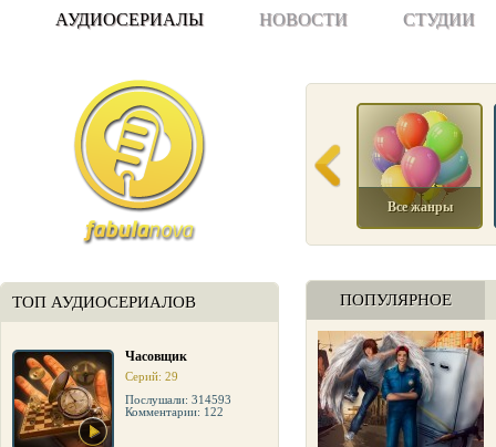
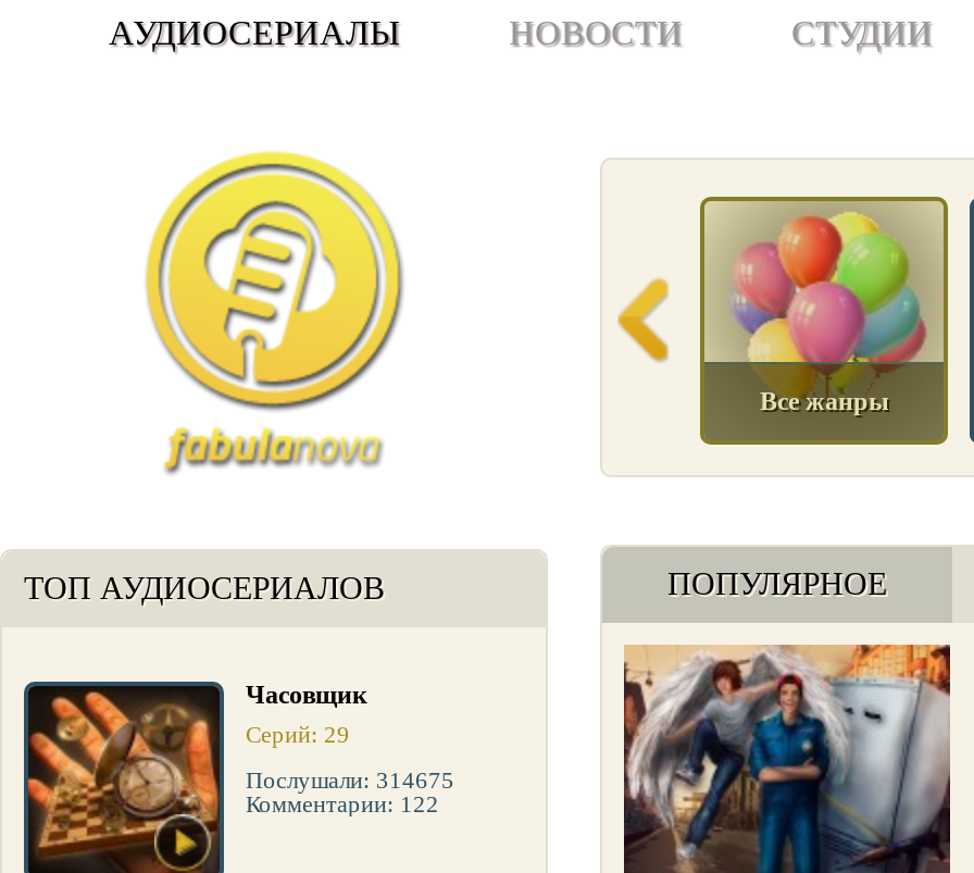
[125,393,231,406] Послушали: 314593 -> [246,766,454,793] Послушали: 314675

